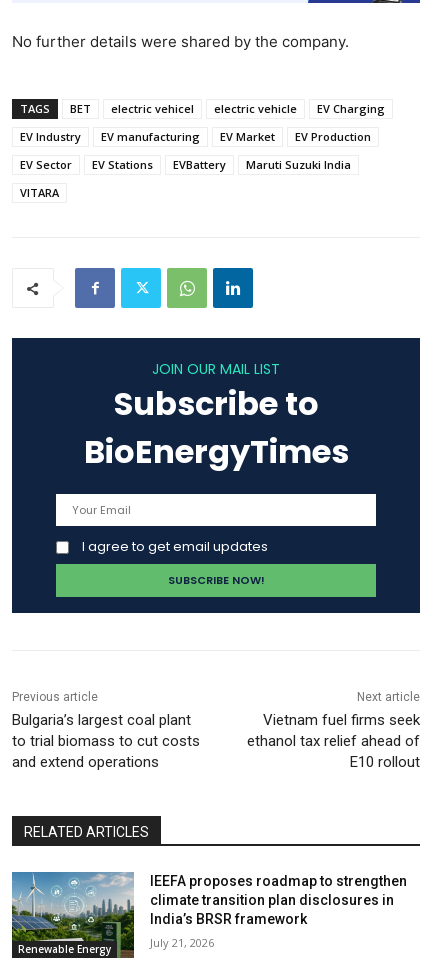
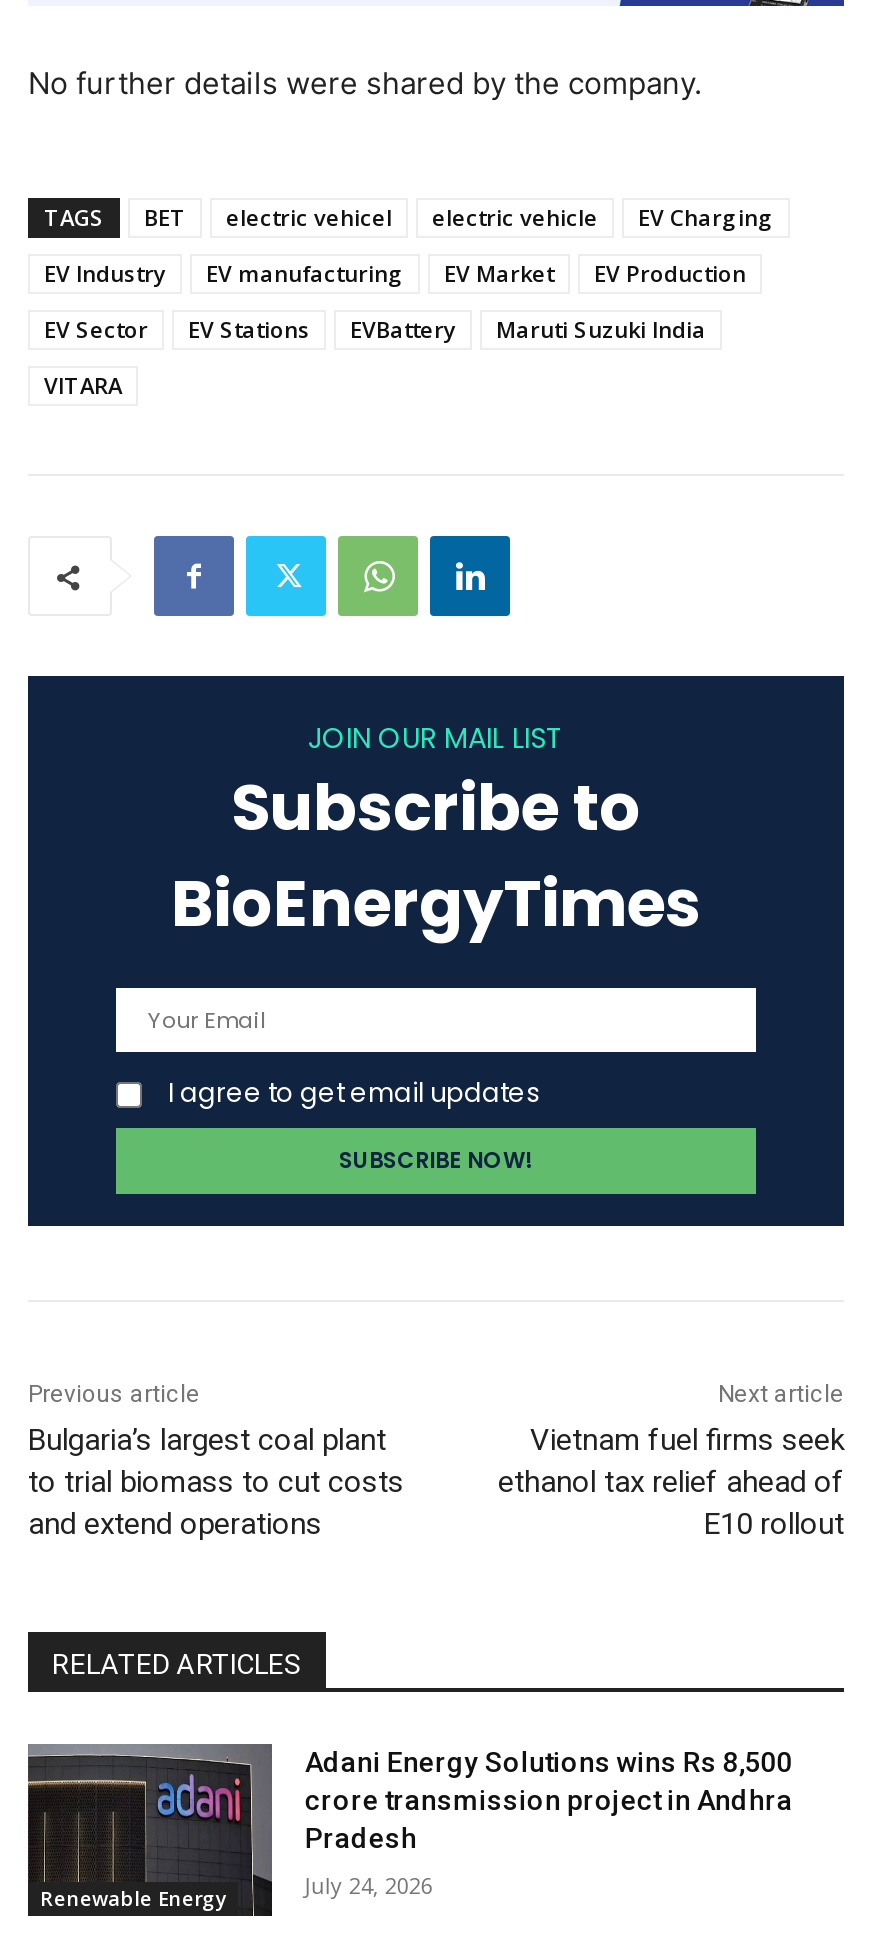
[11,872,407,958] [image] | IEEFA proposes roadmap to strengthen | climate transition plan disclosures in | India’s BRSR framework -> [26,1744,793,1916] [image] | Adani Energy Solutions wins Rs 8,500 | crore transmission project in Andhra | Pradesh
[150,935,214,950] July 21, 2026 -> [305,1870,433,1900] July 24, 2026

